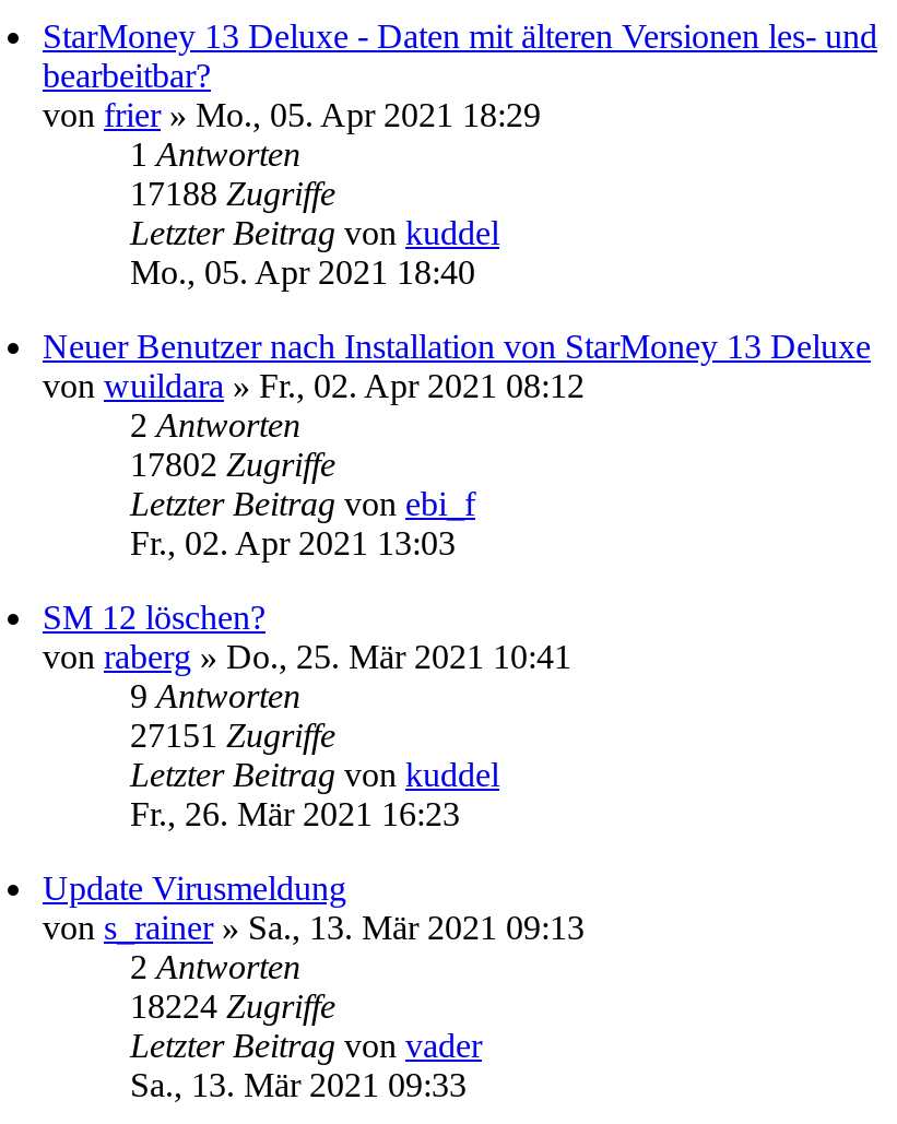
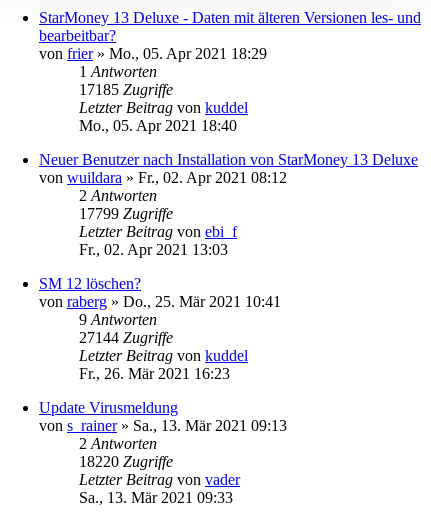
[130,175,335,212] 17188 Zugriffe -> [79,81,173,98] 17185 Zugriffe
[130,445,335,483] 17802 Zugriffe -> [79,205,173,222] 17799 Zugriffe
[130,716,335,753] 27151 Zugriffe -> [79,329,173,346] 27144 Zugriffe
[130,987,335,1024] 18224 Zugriffe -> [79,453,173,470] 18220 Zugriffe

